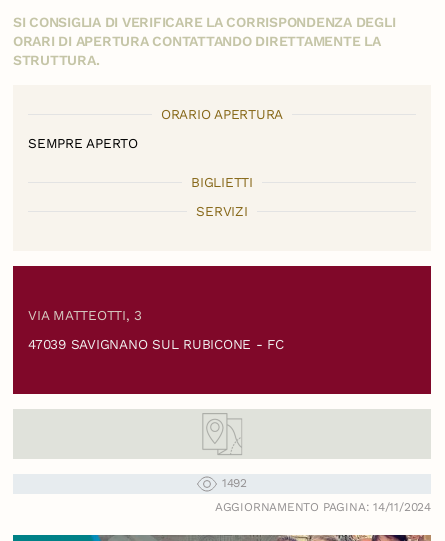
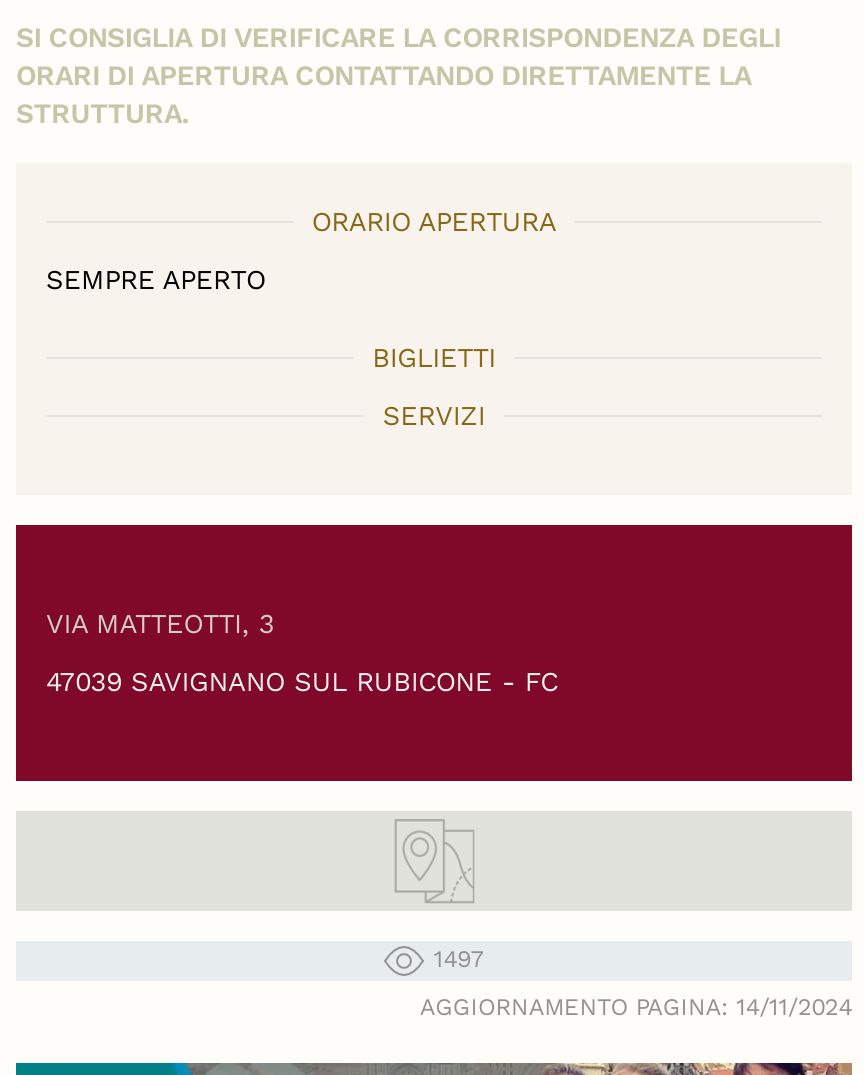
[222,475,247,489] 1492 -> [434,944,484,972] 1497

